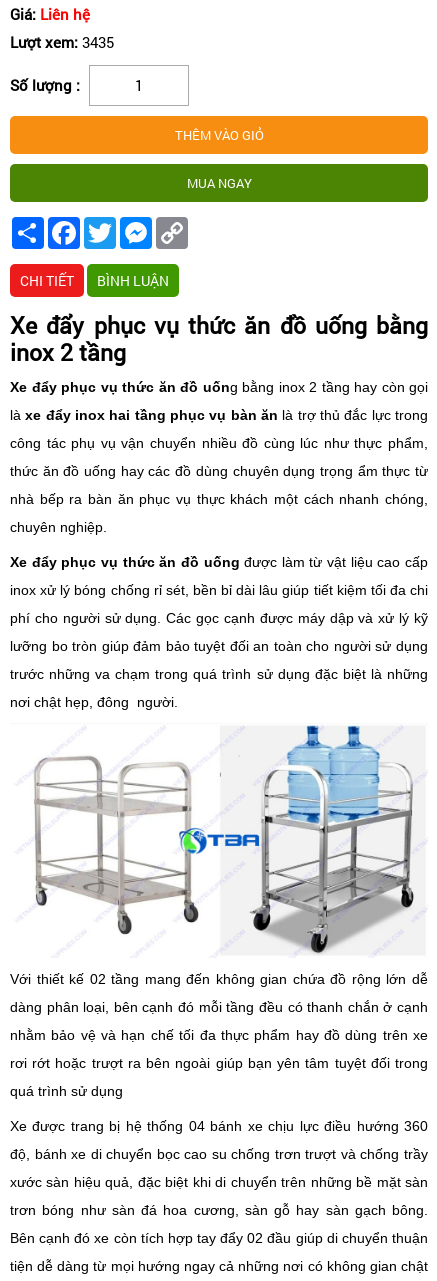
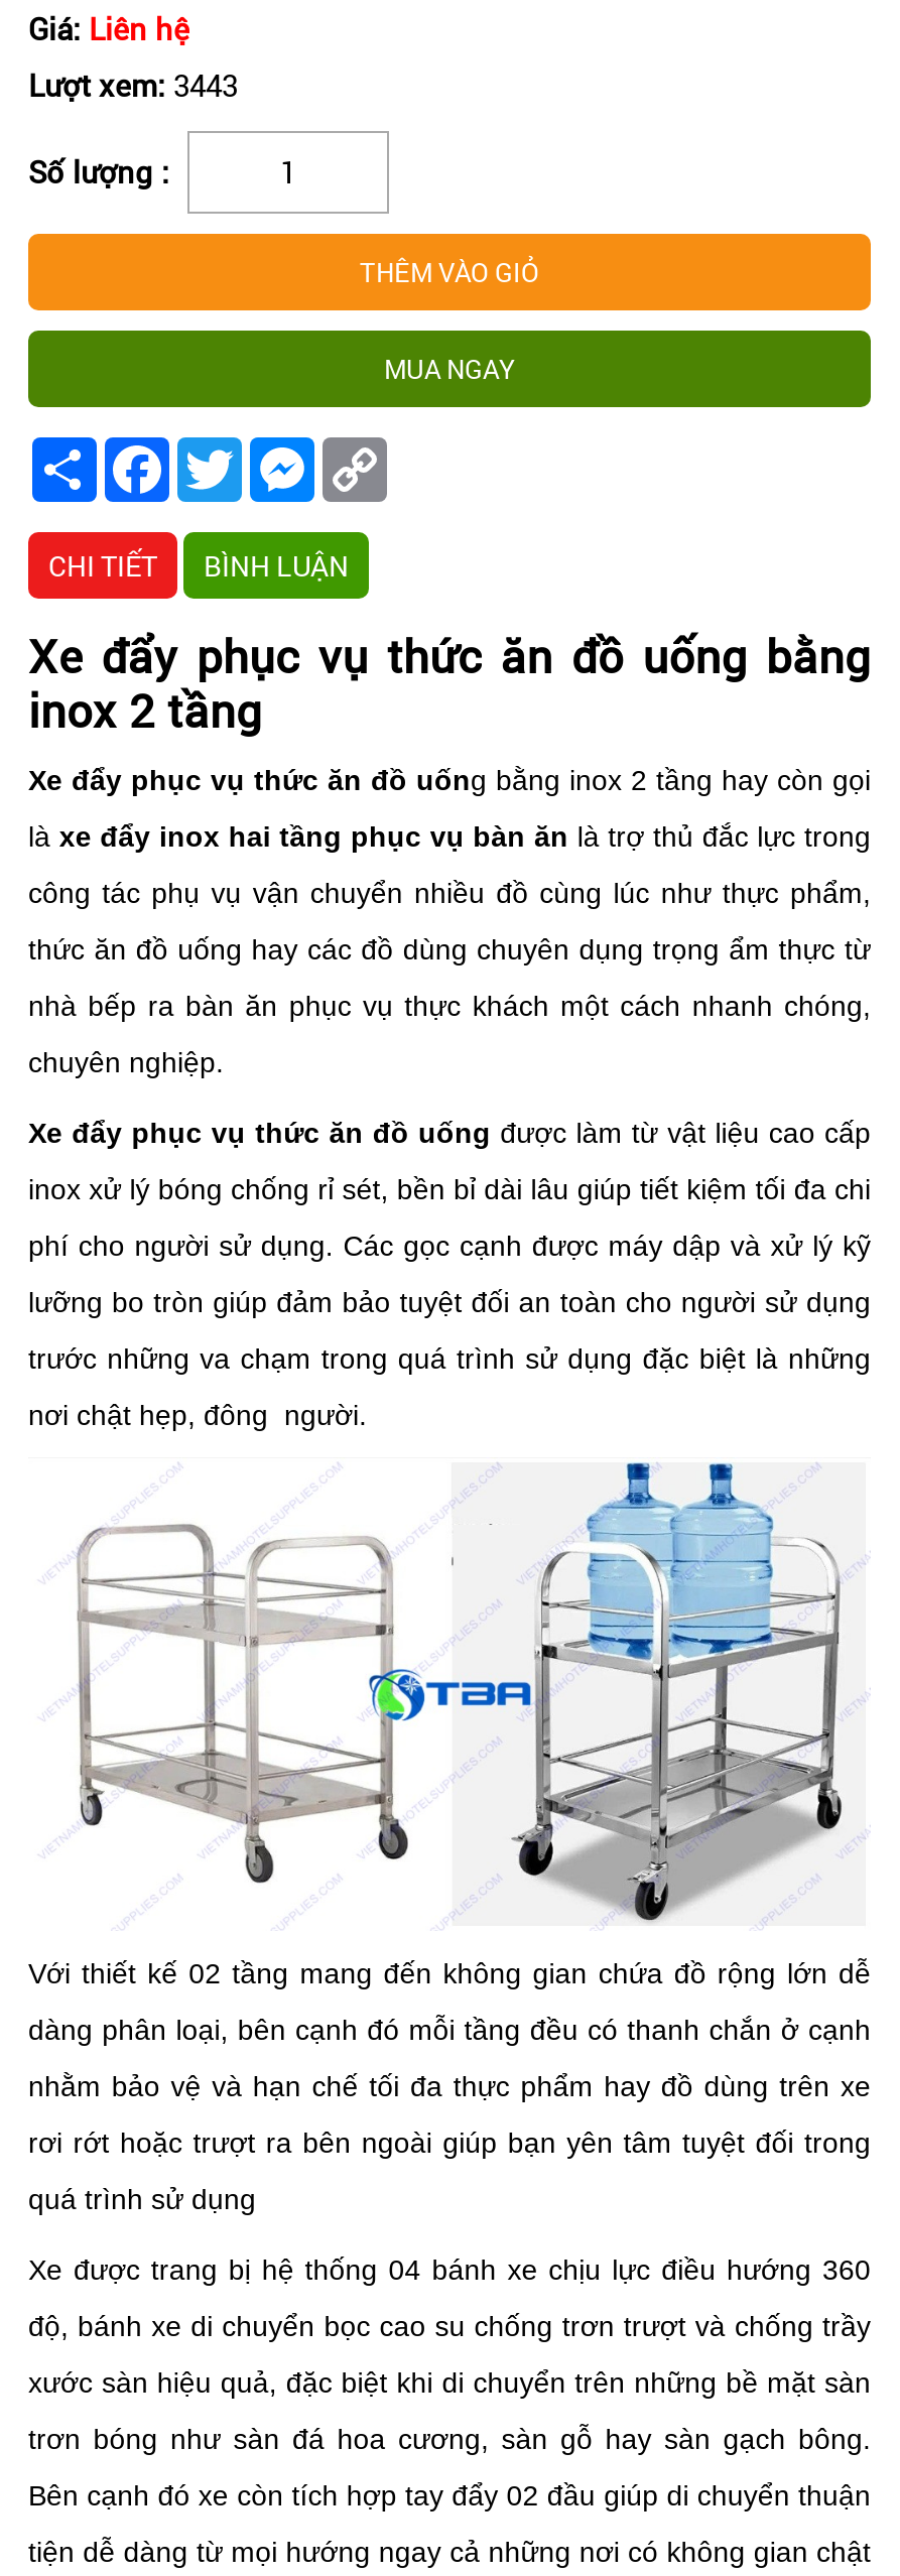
[10,32,114,52] Lượt xem: 3435 -> [28,65,238,105] Lượt xem: 3443

